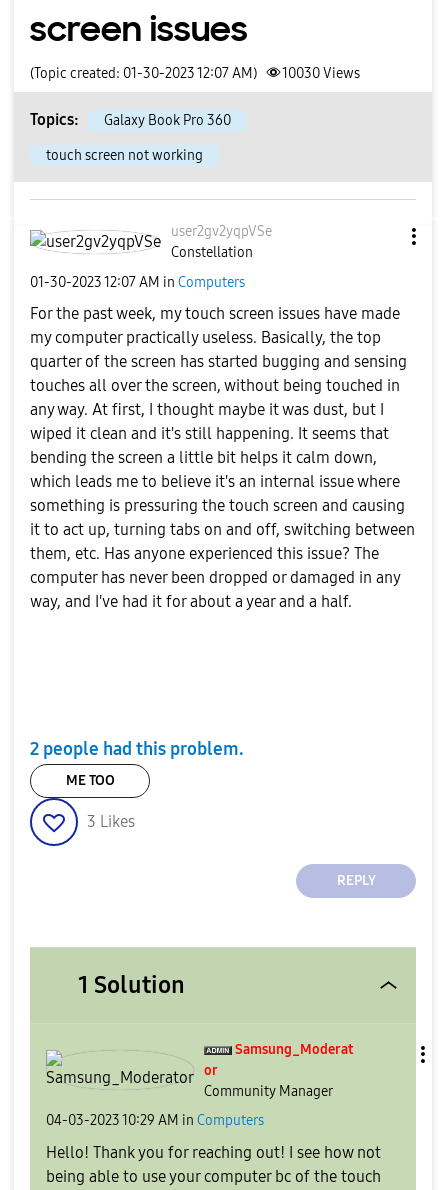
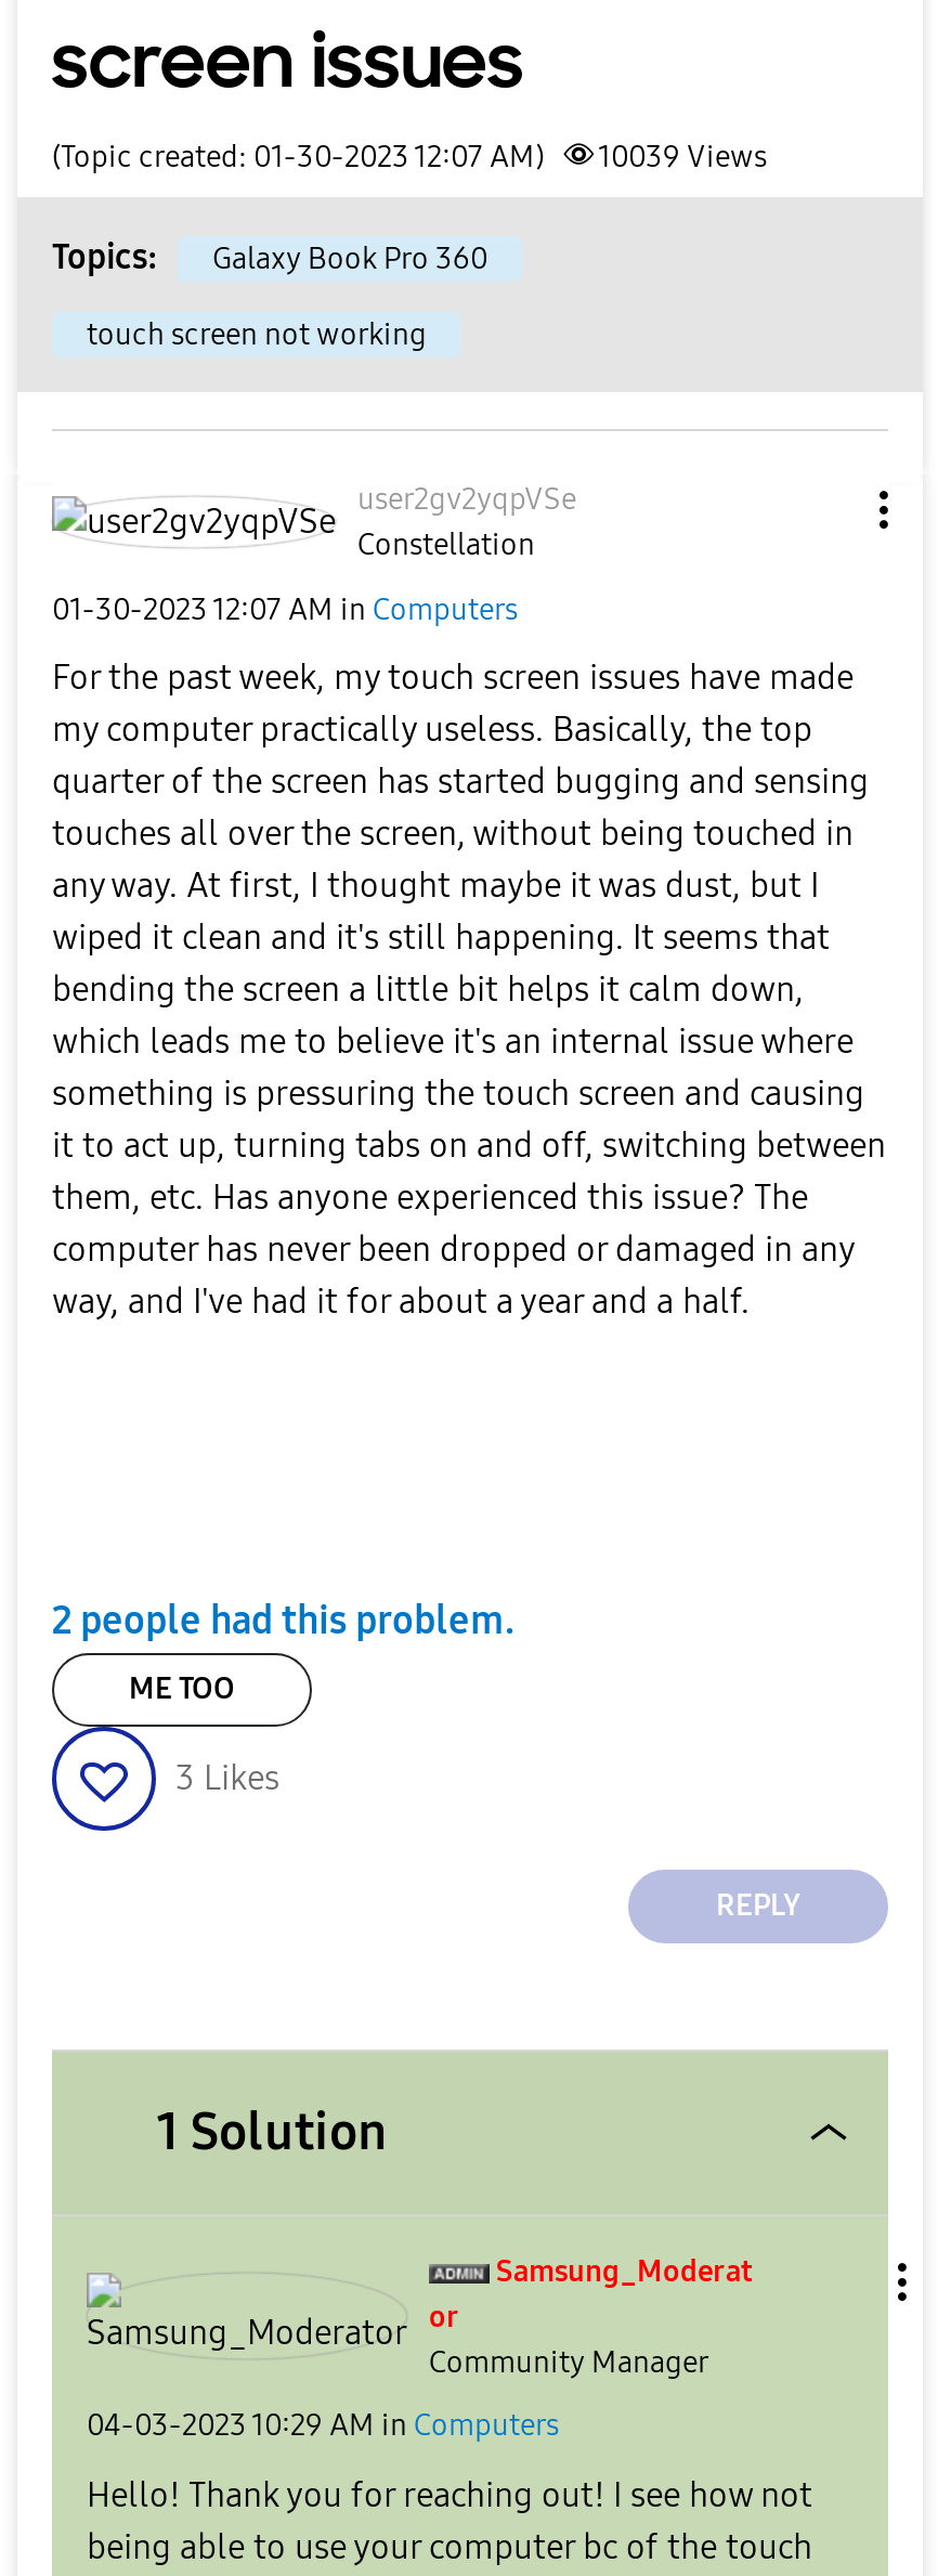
[30,65,360,82] (Topic created: 01-30-2023 12:07 AM) 10030 Views -> [52,139,767,175] (Topic created: 01-30-2023 12:07 AM) 10039 Views

